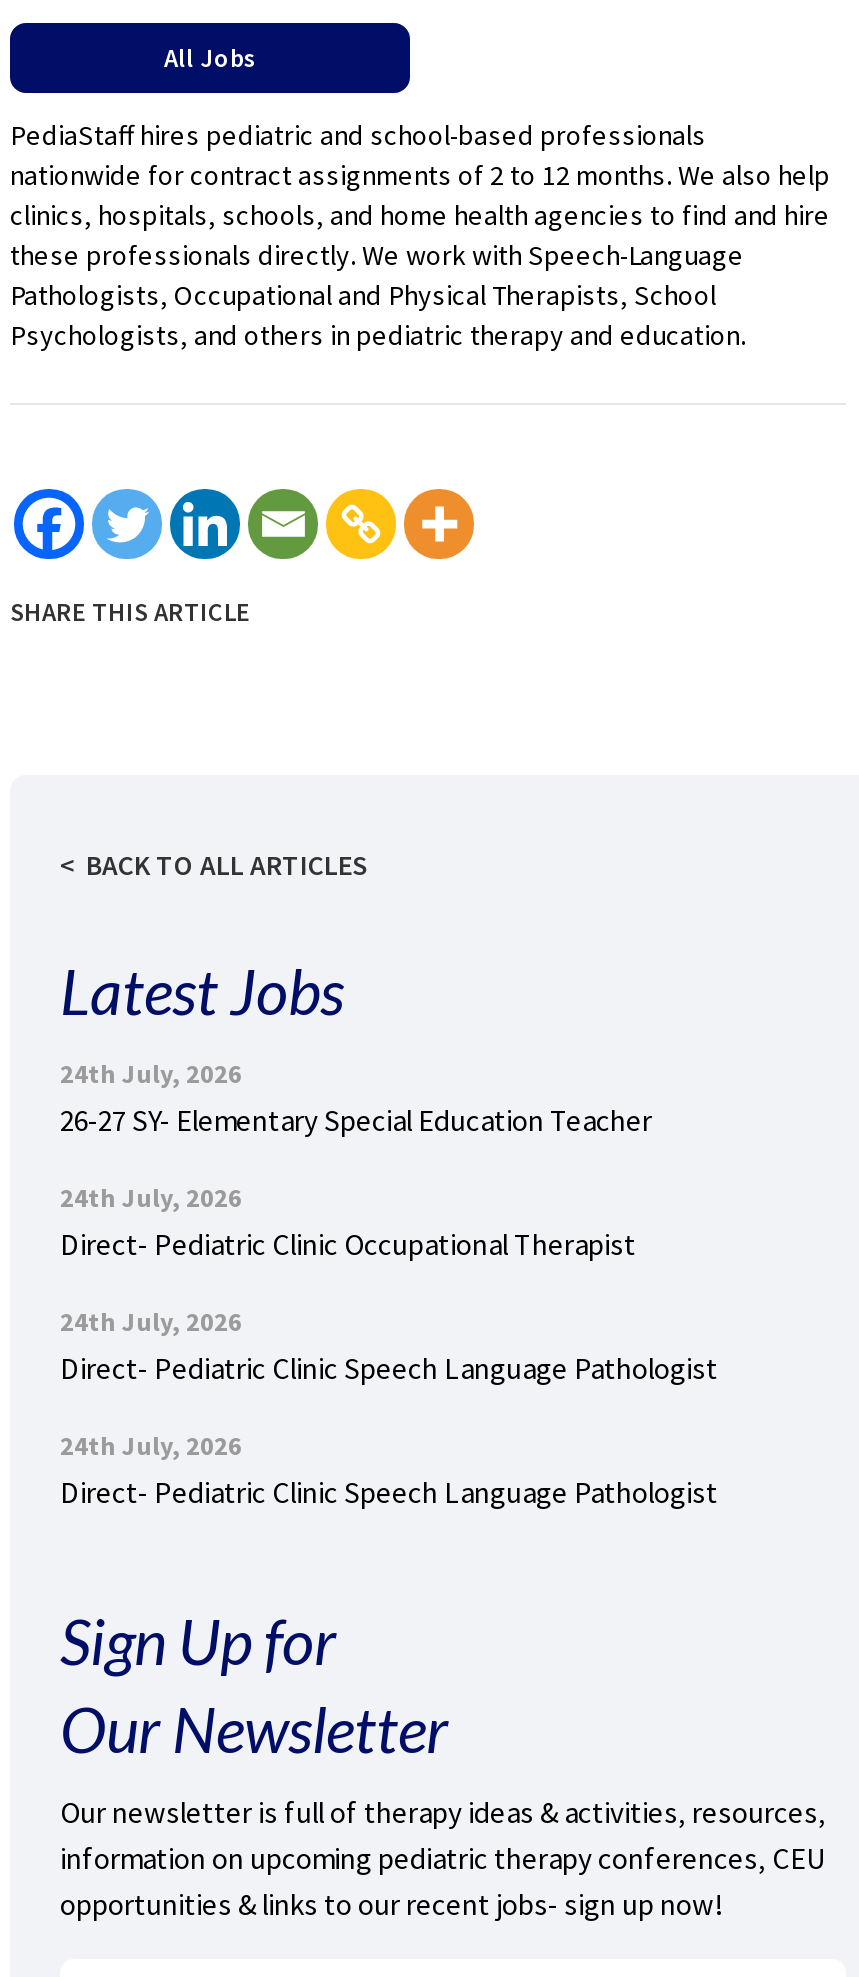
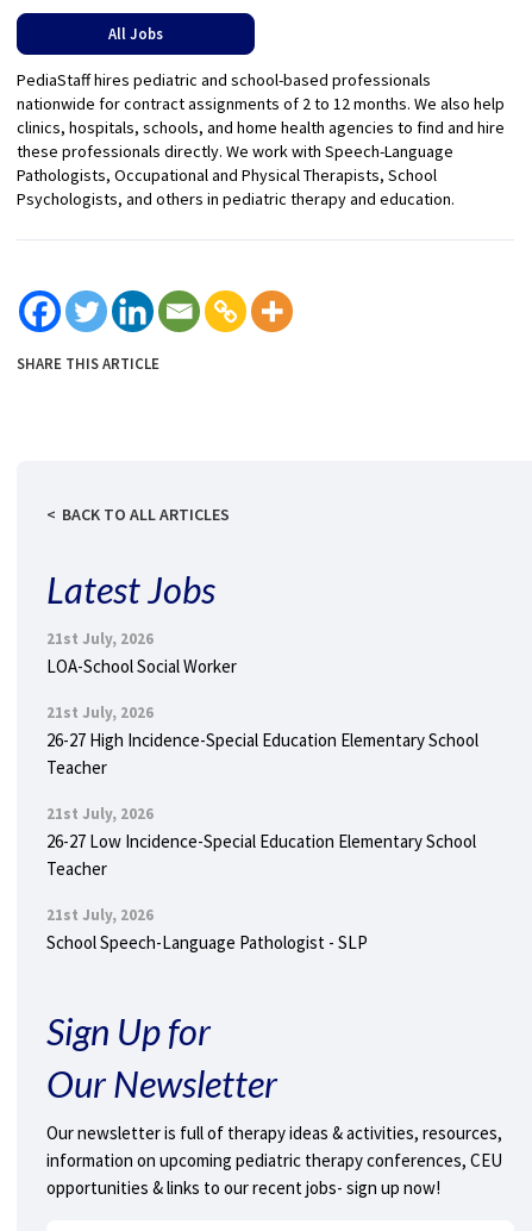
[60,1057,652,1139] 24th July, 2026 | 26-27 SY- Elementary Special Education Teacher -> [46,629,237,677] 21st July, 2026 | LOA-School Social Worker
[60,1181,636,1263] 24th July, 2026 | Direct- Pediatric Clinic Occupational Therapist -> [46,702,478,779] 21st July, 2026 | 26-27 High Incidence-Special Education Elementary School | Teacher
[60,1305,718,1387] 24th July, 2026 | Direct- Pediatric Clinic Speech Language Pathologist -> [46,804,476,880] 21st July, 2026 | 26-27 Low Incidence-Special Education Elementary School | Teacher
[60,1429,718,1511] 24th July, 2026 | Direct- Pediatric Clinic Speech Language Pathologist -> [46,905,368,954] 21st July, 2026 | School Speech-Language Pathologist - SLP

